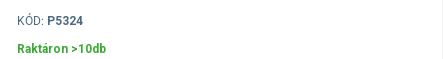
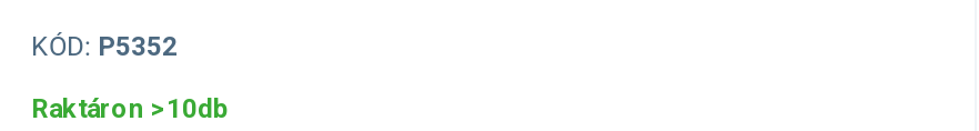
[17,14,83,28] KÓD: P5324 -> [31,32,178,63] KÓD: P5352

